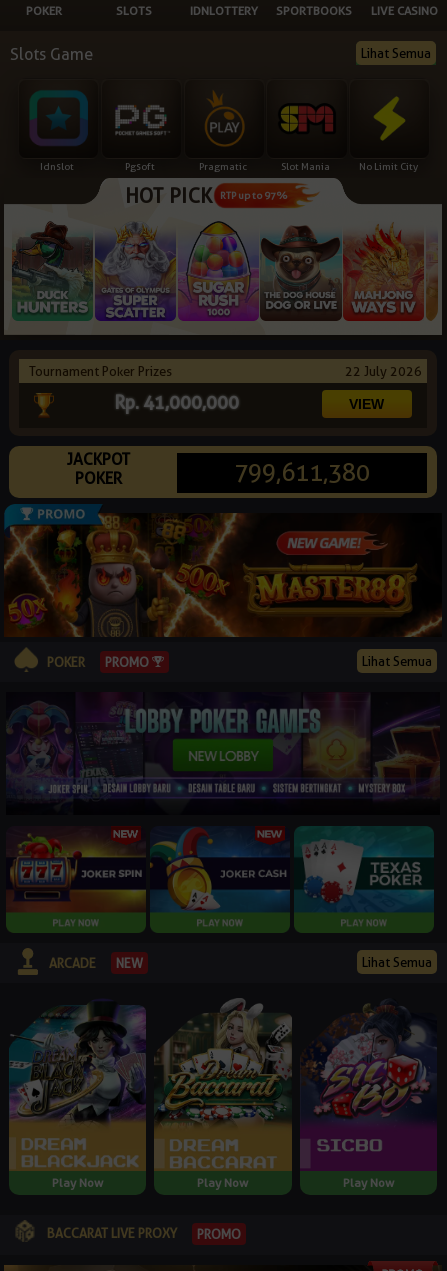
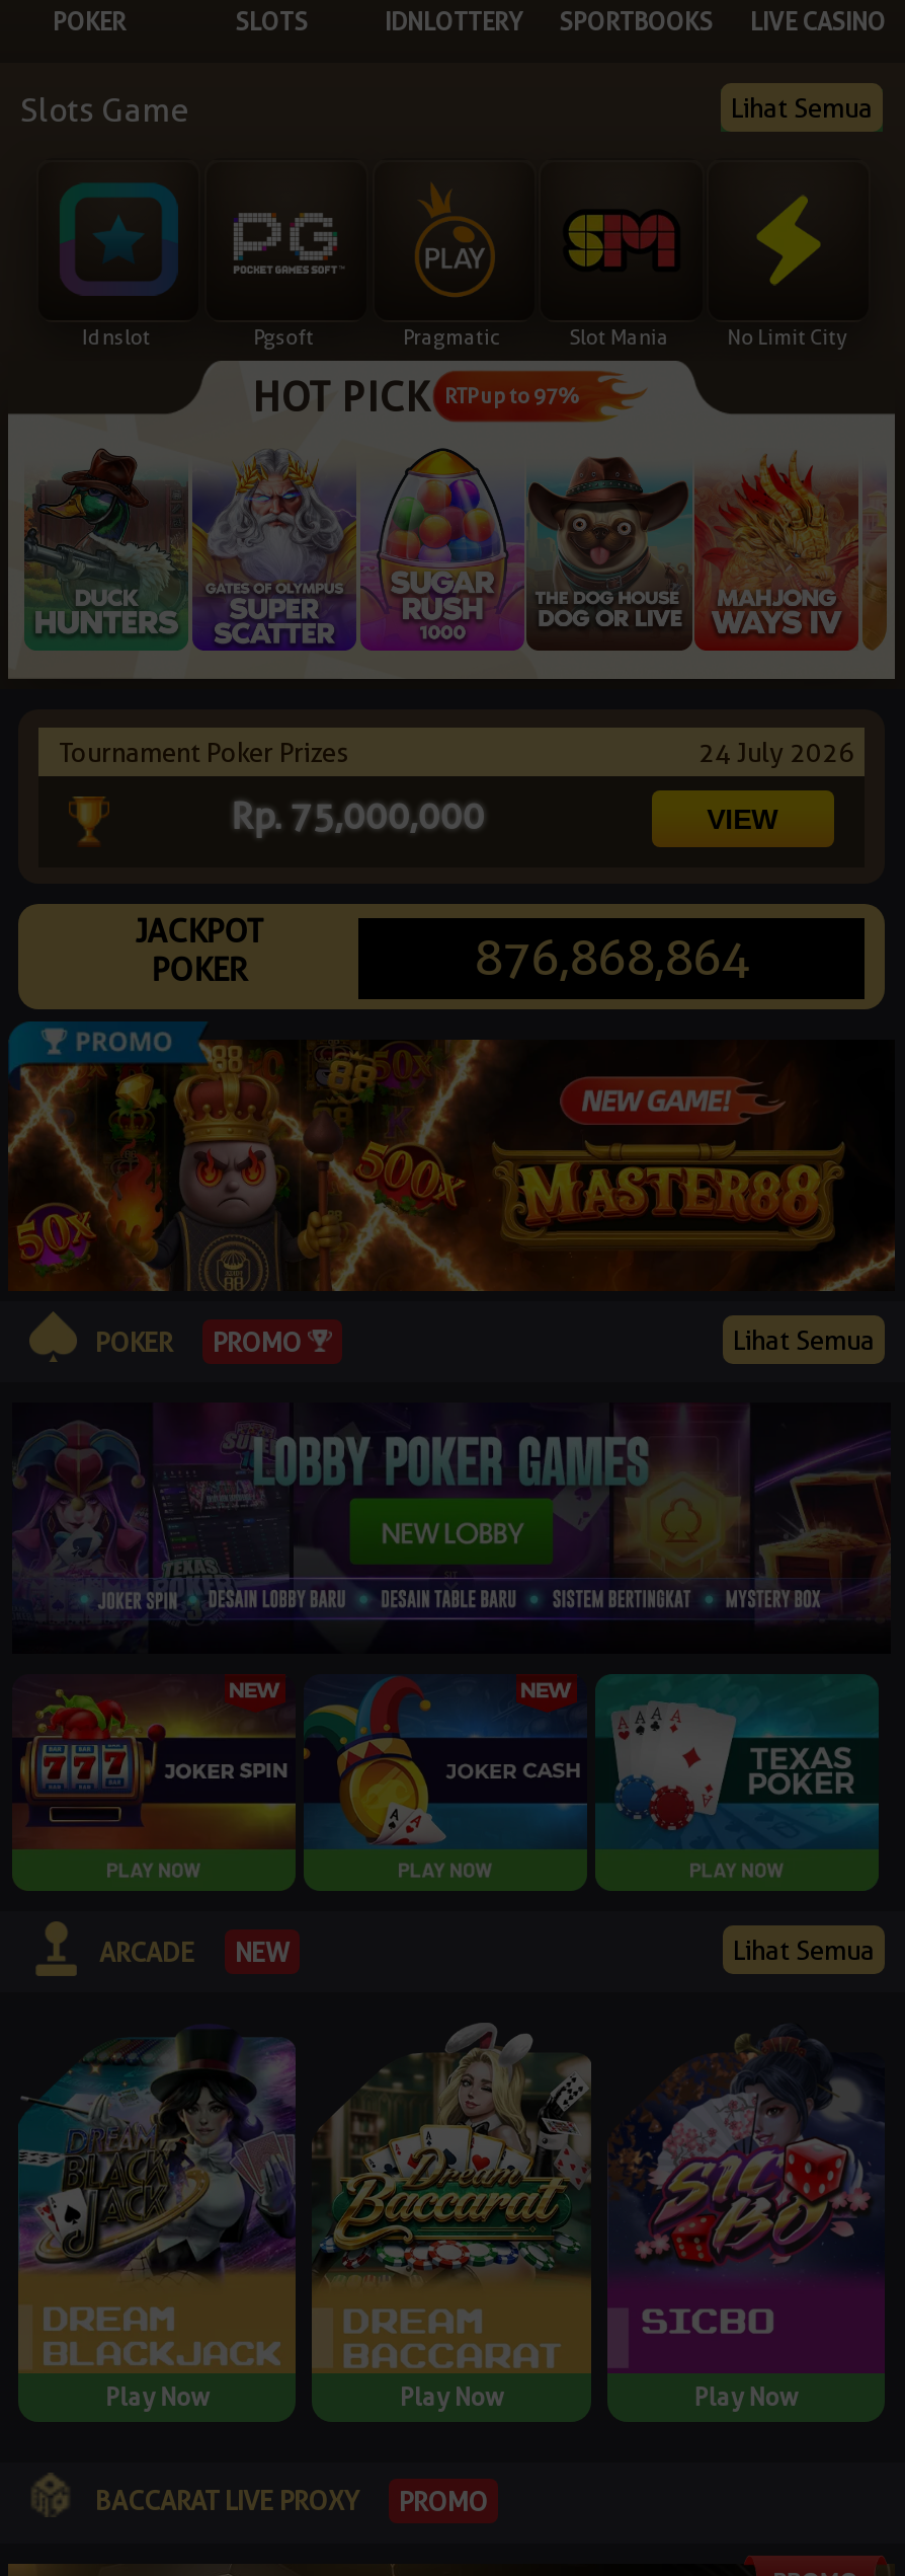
[345,363,422,379] 22 July 2026 -> [698,736,854,769] 24 July 2026
[114,392,239,413] Rp. 41,000,000 -> [231,795,484,837] Rp. 75,000,000
[234,458,370,487] 799,611,380 -> [474,929,750,987] 876,868,864

